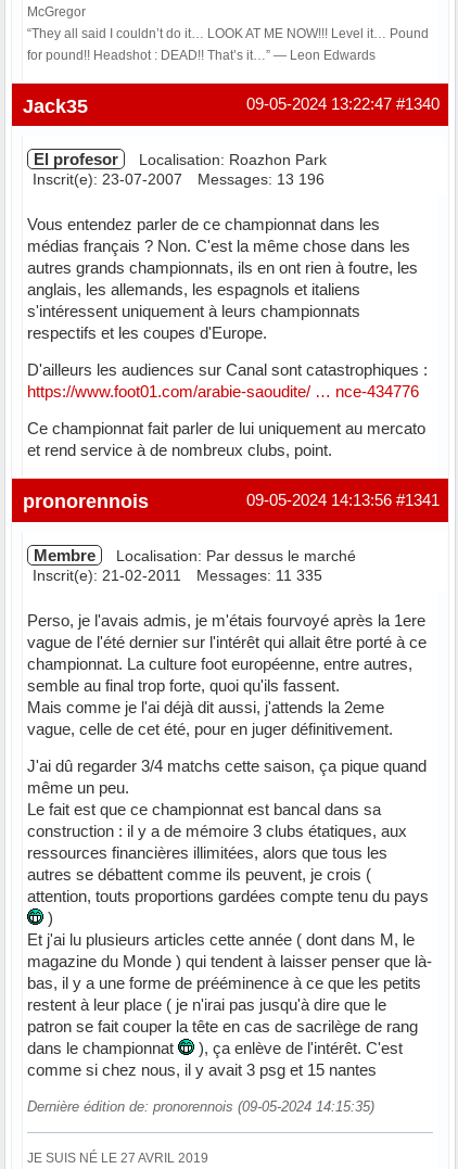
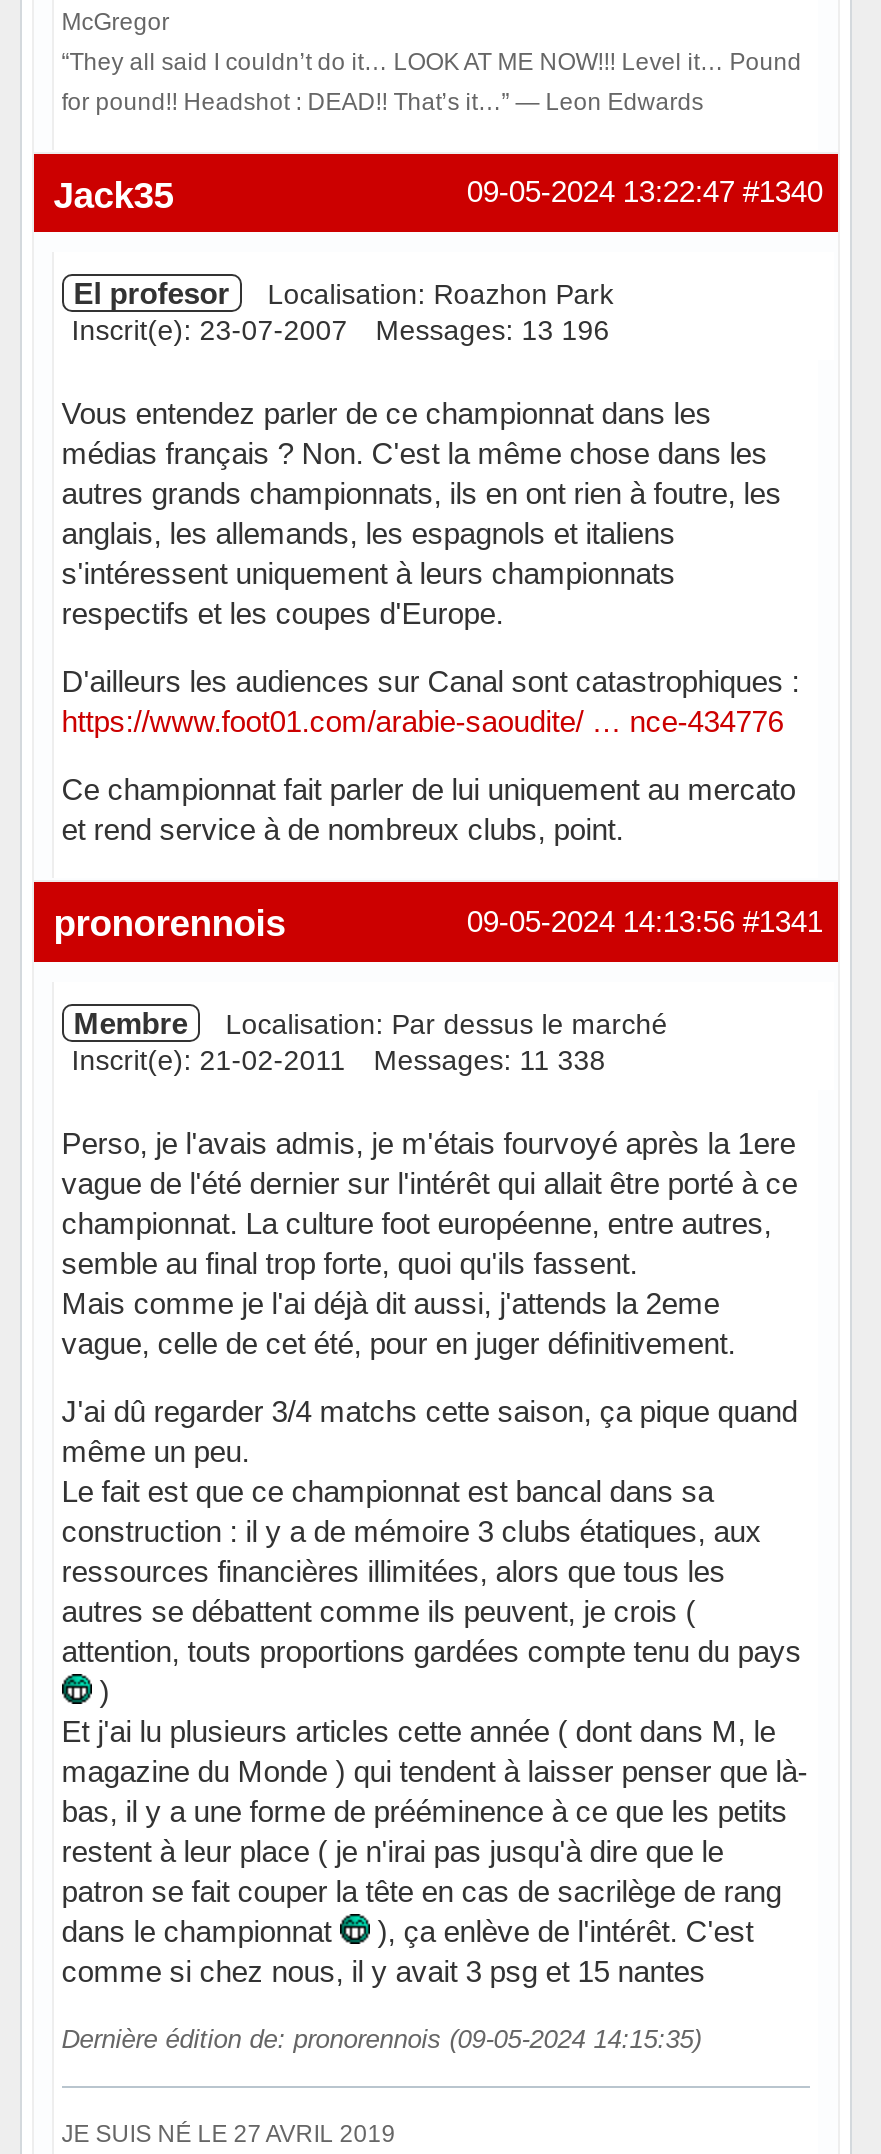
[32,566,322,583] Inscrit(e): 21-02-2011 Messages: 11 335 -> [71,1043,605,1075] Inscrit(e): 21-02-2011 Messages: 11 338

